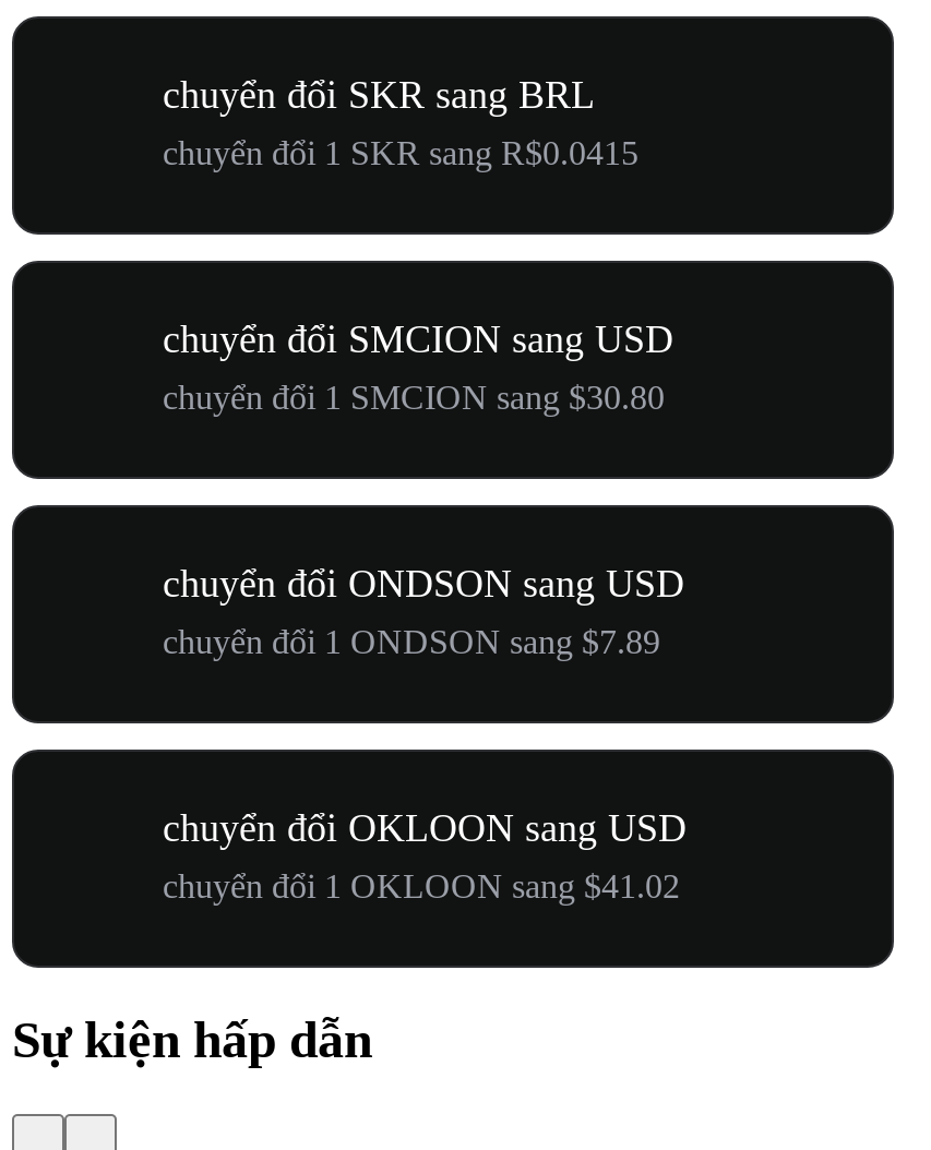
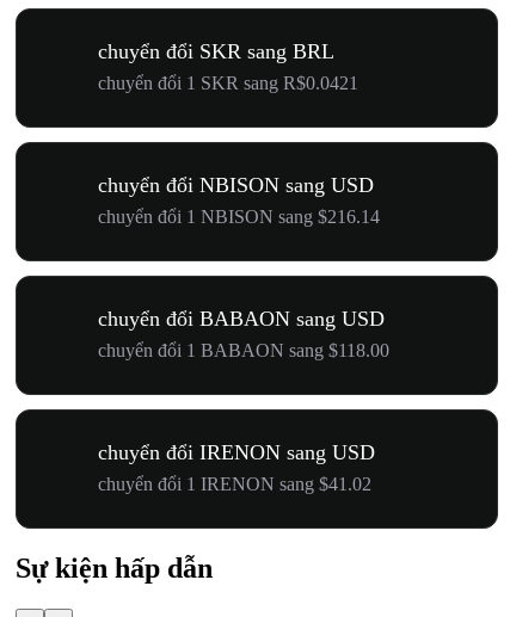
[163,134,638,171] chuyển đổi 1 SKR sang R$0.0415 -> [98,73,358,93] chuyển đổi 1 SKR sang R$0.0421
[163,318,673,361] chuyển đổi SMCION sang USD -> [98,173,374,197] chuyển đổi NBISON sang USD
[163,379,665,416] chuyển đổi 1 SMCION sang $30.80 -> [98,206,380,227] chuyển đổi 1 NBISON sang $216.14
[163,562,684,606] chuyển đổi ONDSON sang USD -> [98,307,385,331] chuyển đổi BABAON sang USD
[163,623,660,660] chuyển đổi 1 ONDSON sang $7.89 -> [98,340,389,360] chuyển đổi 1 BABAON sang $118.00
[163,806,687,850] chuyển đổi OKLOON sang USD -> [98,440,375,464] chuyển đổi IRENON sang USD
[163,867,680,905] chuyển đổi 1 OKLOON sang $41.02 -> [98,474,371,494] chuyển đổi 1 IRENON sang $41.02

